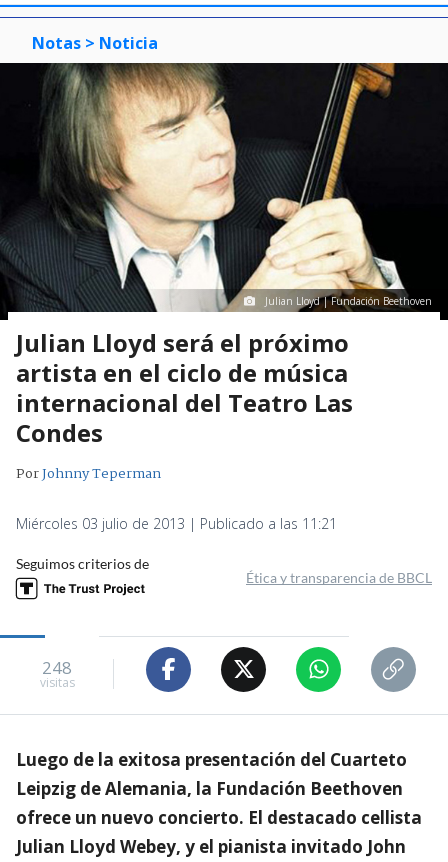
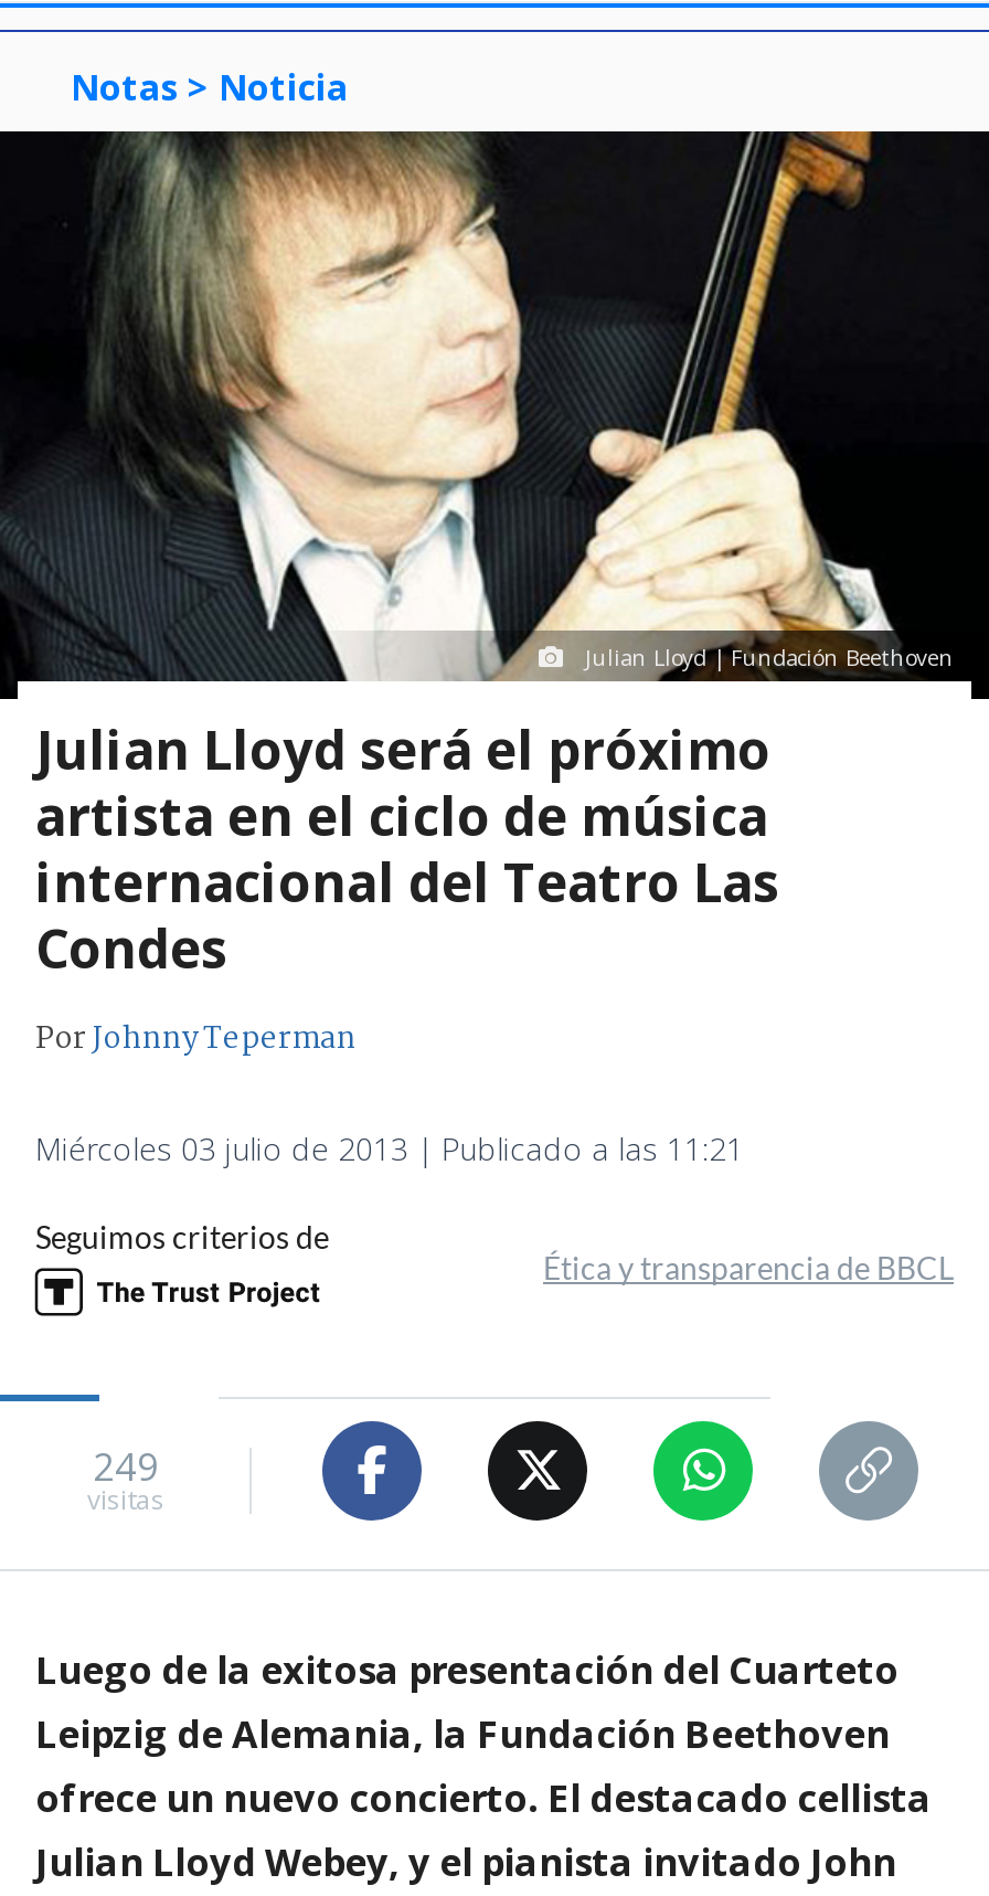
[42,656,72,679] 248 -> [93,1442,159,1493] 249

